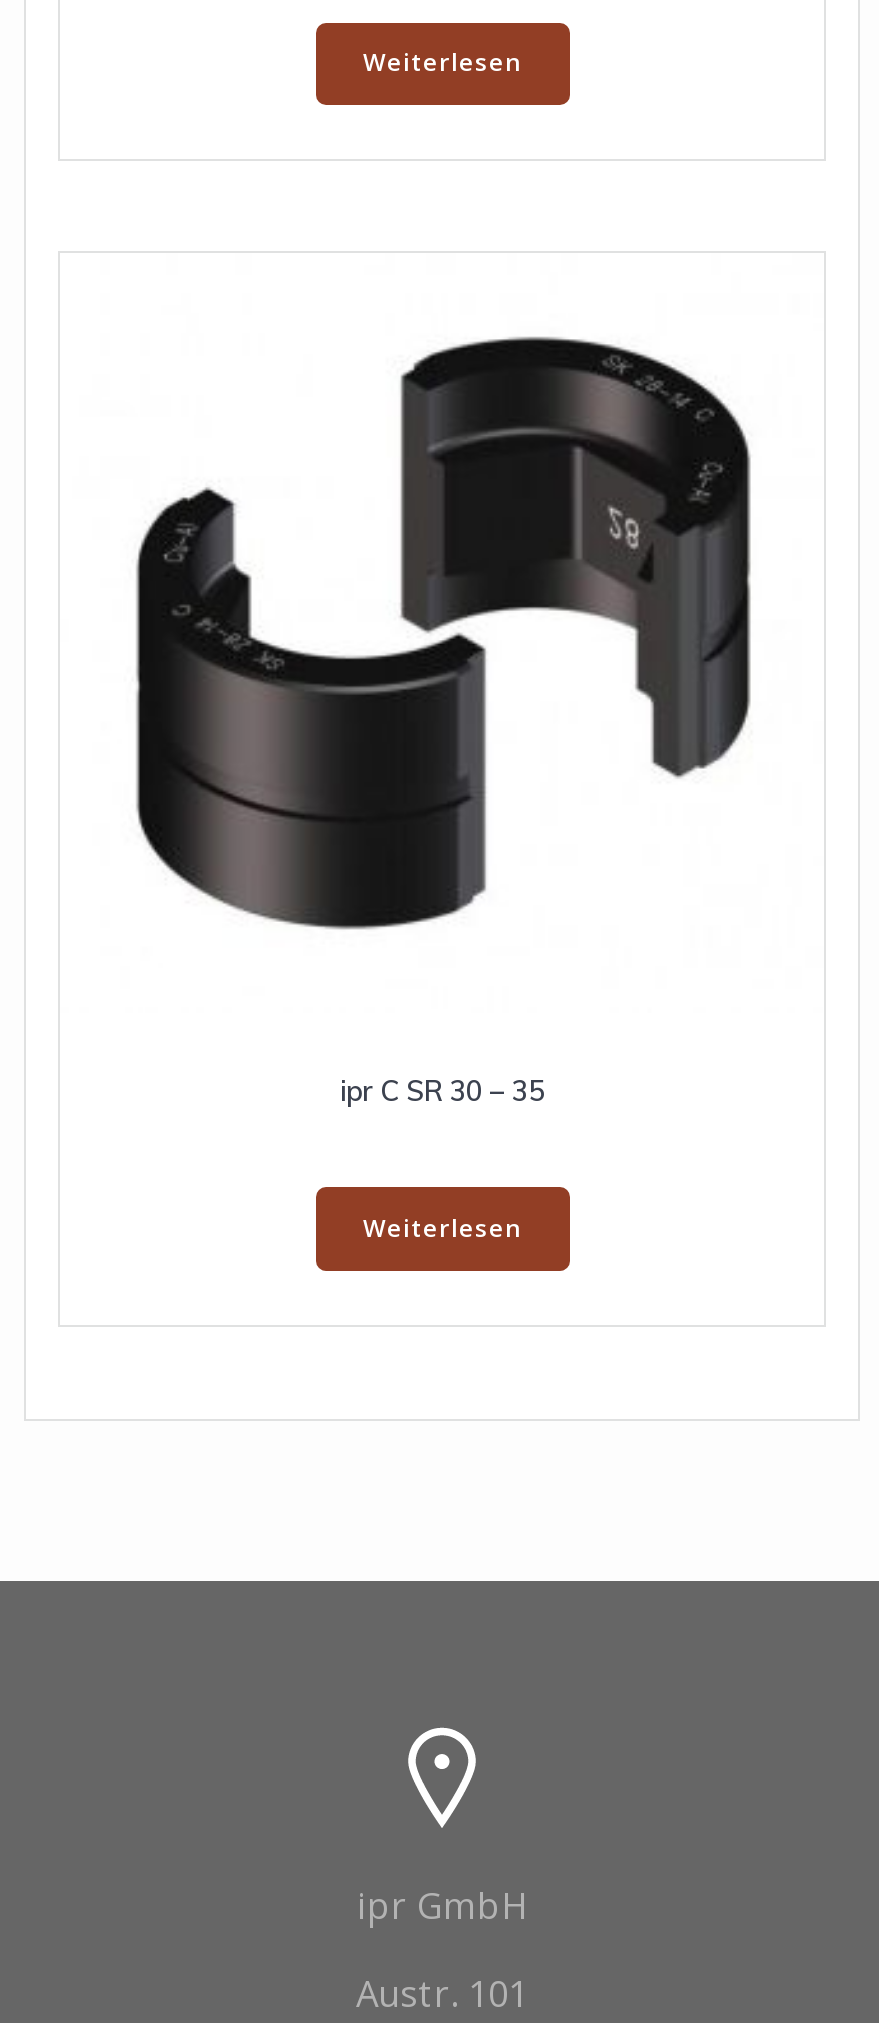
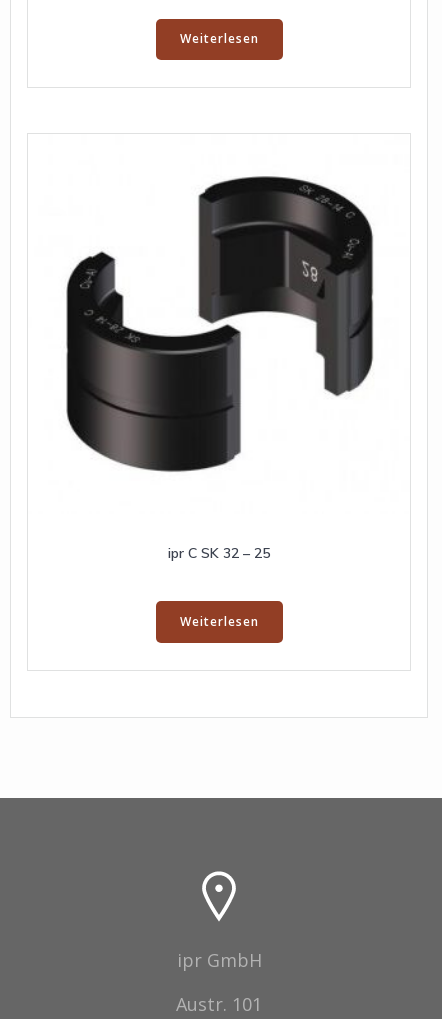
[340,1072,544,1108] ipr C SR 30 – 35 -> [168,544,270,562] ipr C SK 32 – 25

